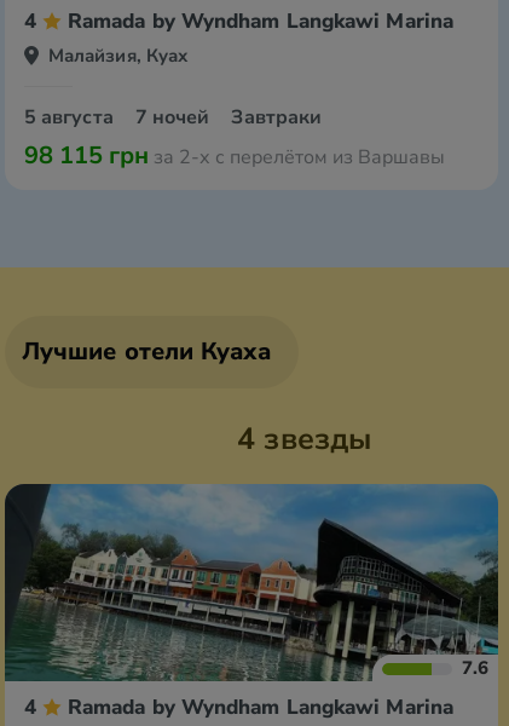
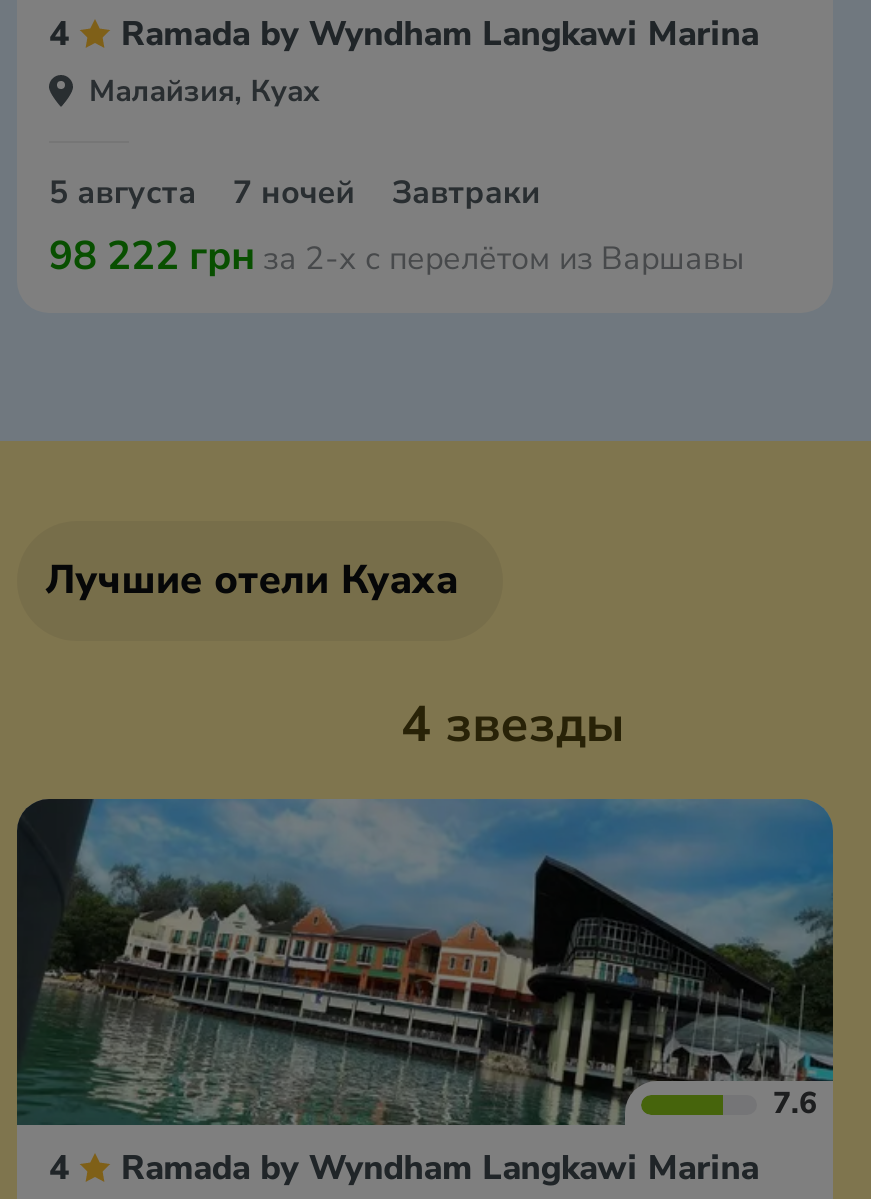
[24,139,445,172] 98 115 грн за 2-х с перелётом из Варшавы -> [49,229,745,283] 98 222 грн за 2-х с перелётом из Варшавы

